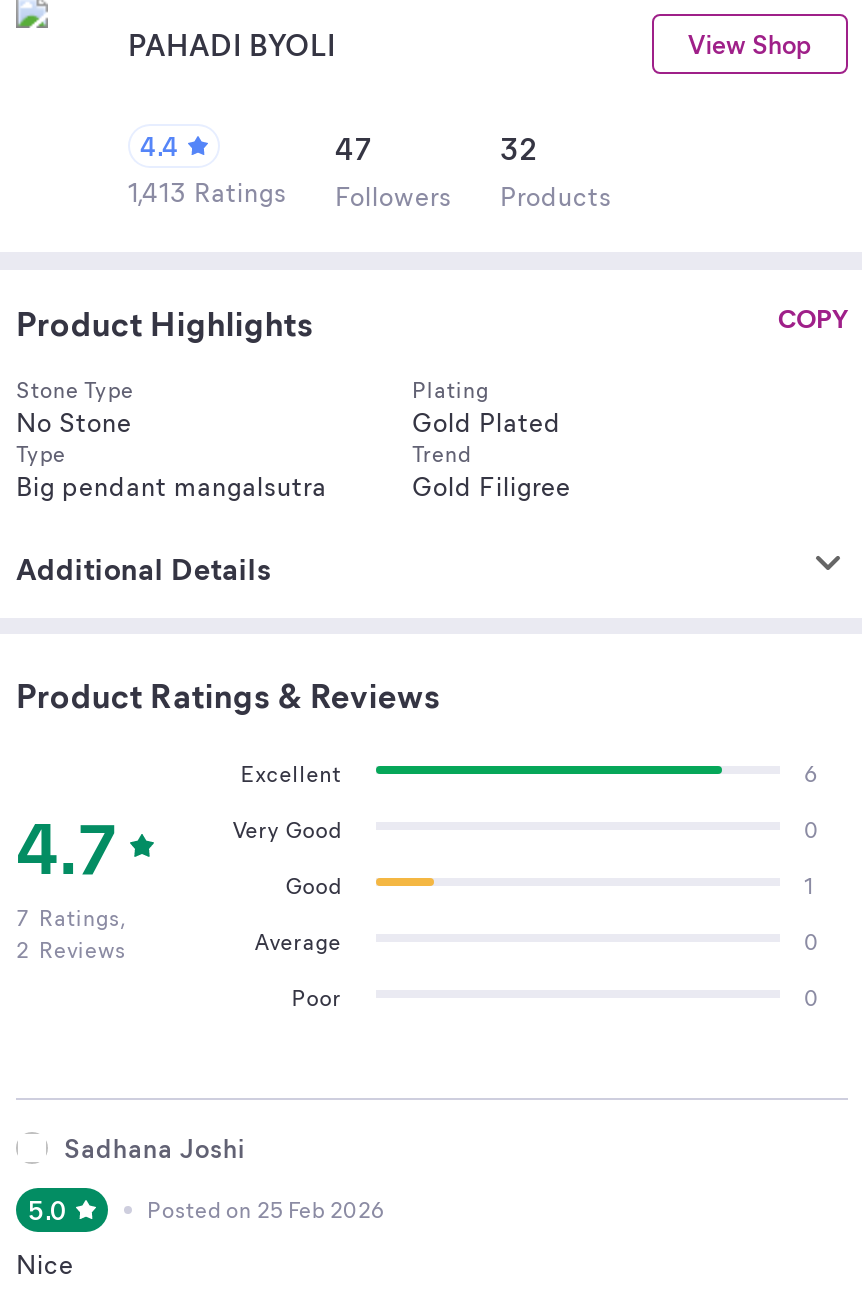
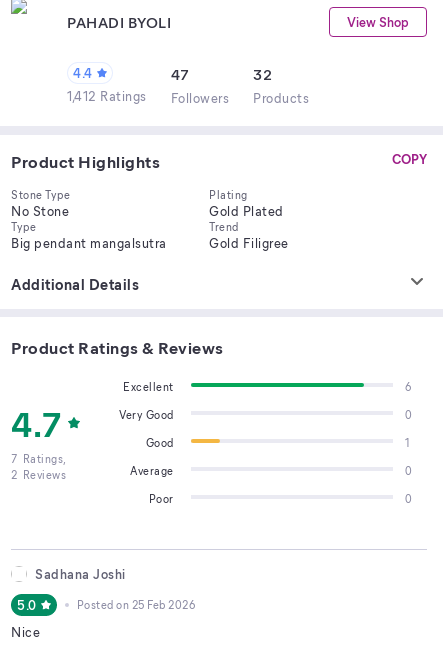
[128,174,612,212] 1,413 Ratings Followers Products -> [67,87,309,106] 1,412 Ratings Followers Products

